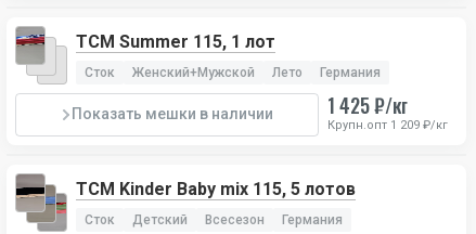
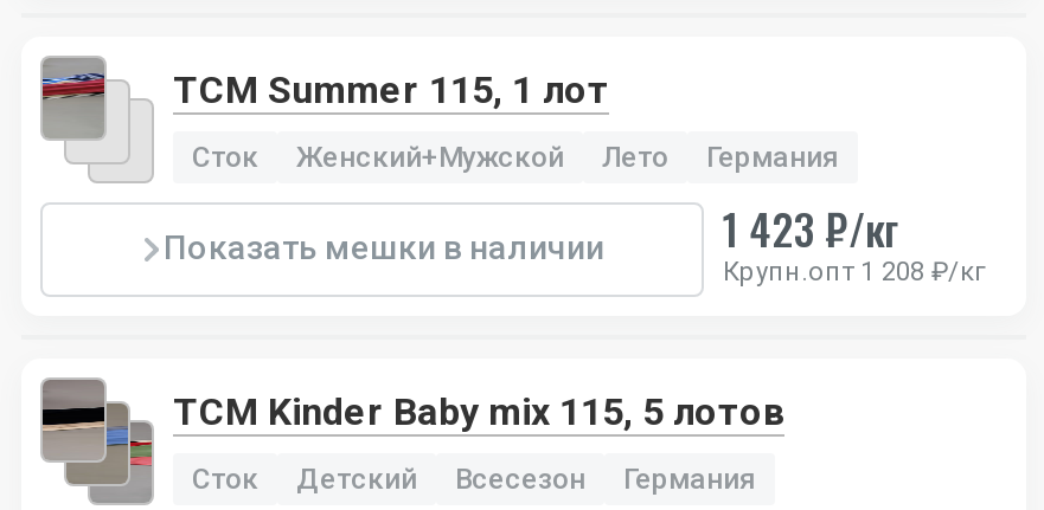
[327,91,408,119] 1 425 ₽/кг -> [723,197,898,258] 1 423 ₽/кг
[327,118,448,132] Крупн.опт 1 209 ₽/кг -> [723,256,986,287] Крупн.опт 1 208 ₽/кг

